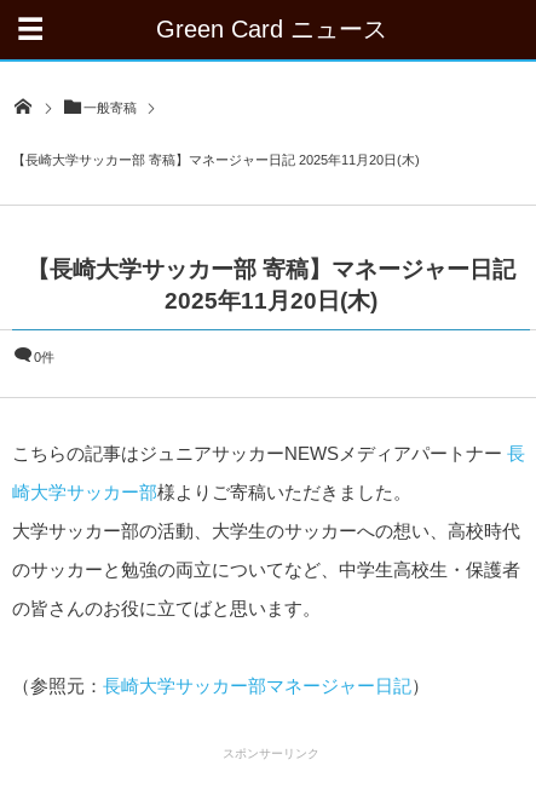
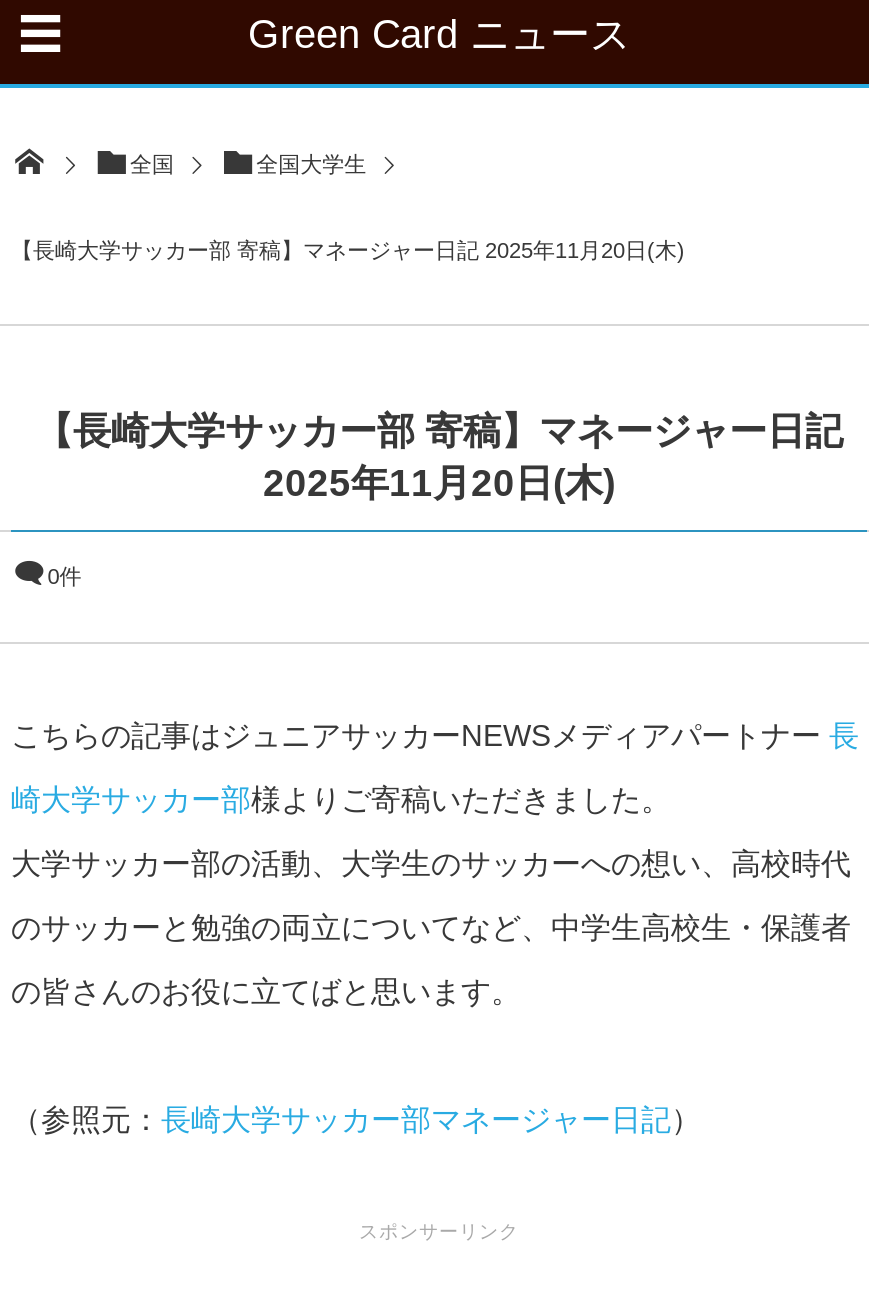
[84,101,137,115] 一般寄稿 -> [130,152,366,176] 全国 | 全国大学生

